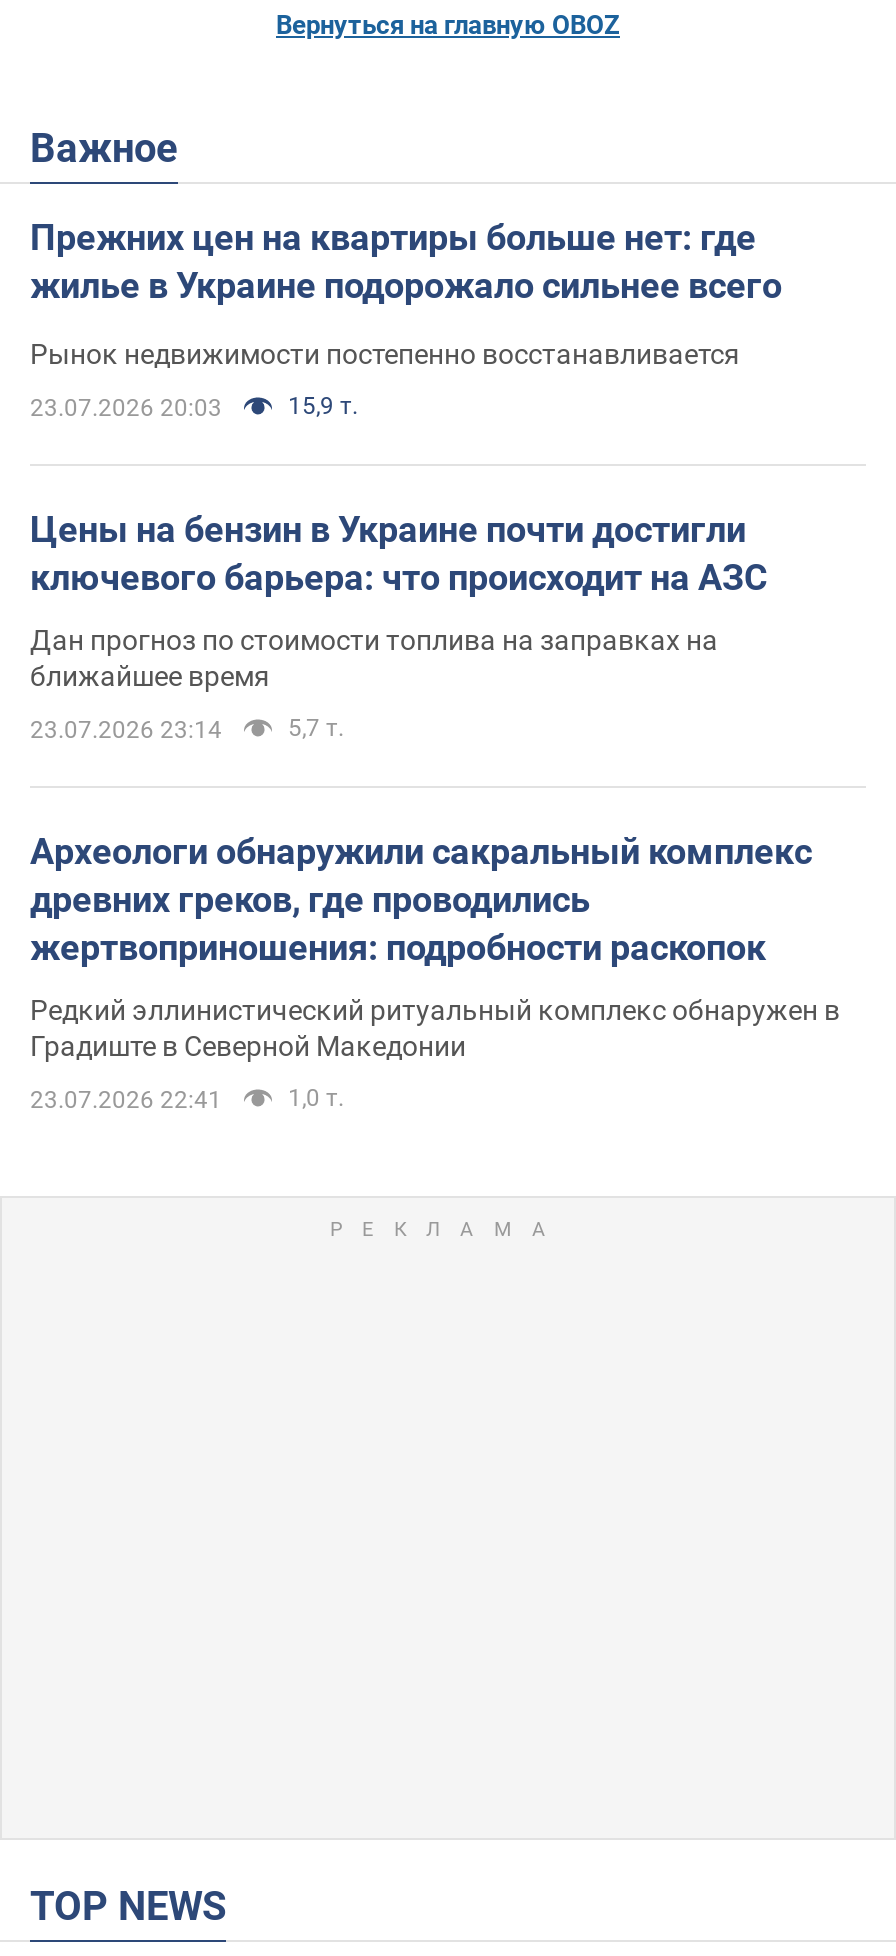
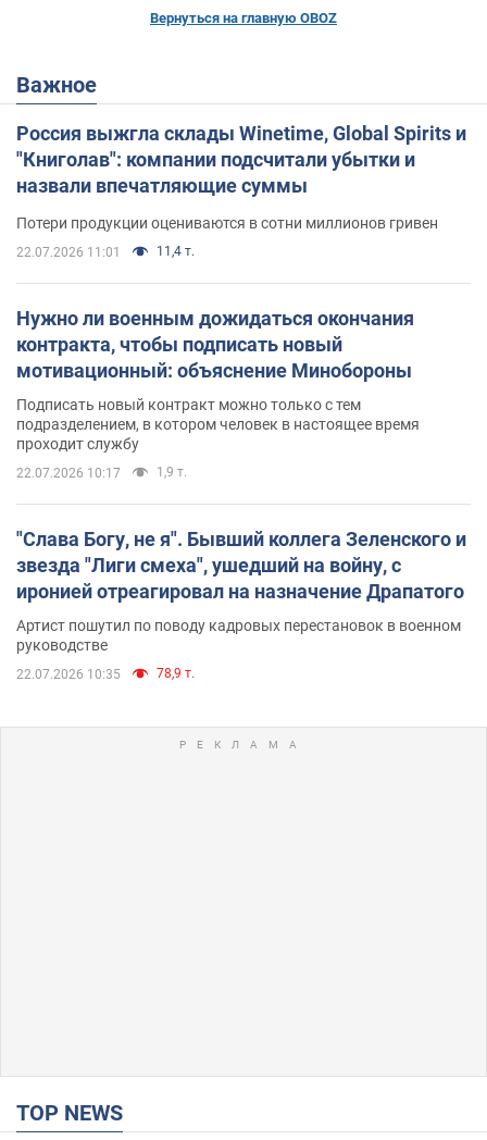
[30,215,782,305] Прежних цен на квартиры больше нет: где | жилье в Украине подорожало сильнее всего -> [16,122,466,197] Россия выжгла склады Winetime, Global Spirits и | "Книголав": компании подсчитали убытки и | назвали впечатляющие суммы
[30,337,740,369] Рынок недвижимости постепенно восстанавливается -> [16,214,438,231] Потери продукции оцениваются в сотни миллионов гривен
[30,391,358,421] 23.07.2026 20:03 | 15,9 т. -> [16,243,195,260] 22.07.2026 11:01 | 11,4 т.
[30,507,768,597] Цены на бензин в Украине почти достигли | ключевого барьера: что происходит на АЗС -> [16,306,414,381] Нужно ли военным дожидаться окончания | контракта, чтобы подписать новый | мотивационный: объяснение Минобороны
[30,623,718,691] Дан прогноз по стоимости топлива на заправках на | ближайшее время -> [16,396,420,452] Подписать новый контракт можно только с тем | подразделением, в котором человек в настоящее время | проходит службу
[30,713,344,743] 23.07.2026 23:14 | 5,7 т. -> [16,464,187,480] 22.07.2026 10:17 | 1,9 т.
[30,829,812,967] Археологи обнаружили сакральный комплекс | древних греков, где проводились | жертвоприношения: подробности раскопок -> [16,527,466,602] "Слава Богу, не я". Бывший коллега Зеленского и | звезда "Лиги смеха", ушедший на войну, с | иронией отреагировал на назначение Драпатого
[30,993,840,1061] Редкий эллинистический ритуальный комплекс обнаружен в | Градиште в Северной Македонии -> [16,616,461,653] Артист пошутил по поводу кадровых перестановок в военном | руководстве
[30,1083,344,1113] 23.07.2026 22:41 | 1,0 т. -> [16,665,195,682] 22.07.2026 10:35 | 78,9 т.

